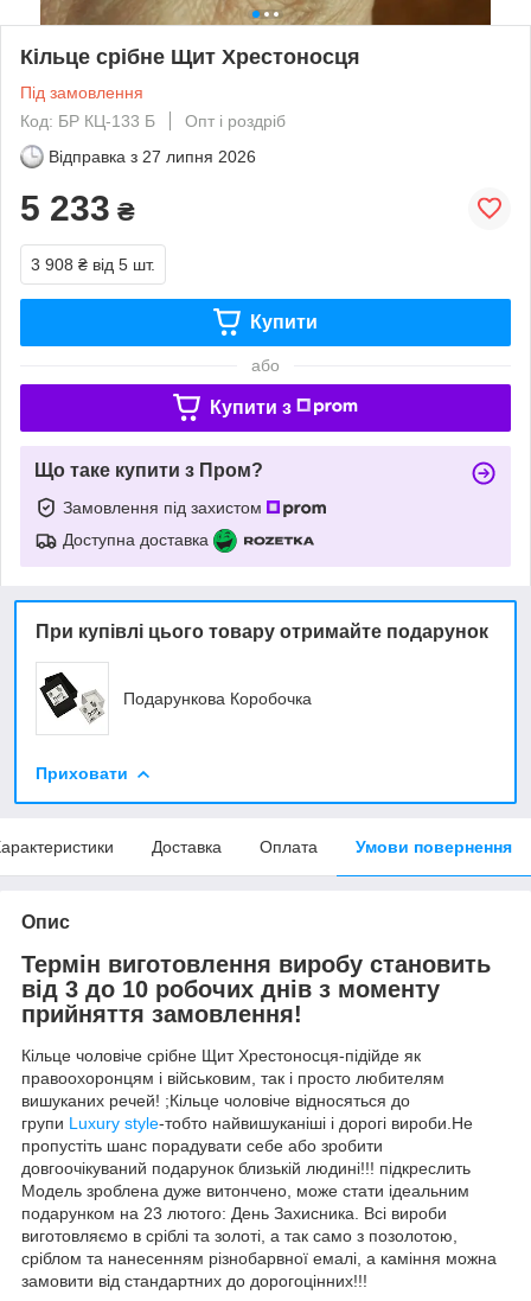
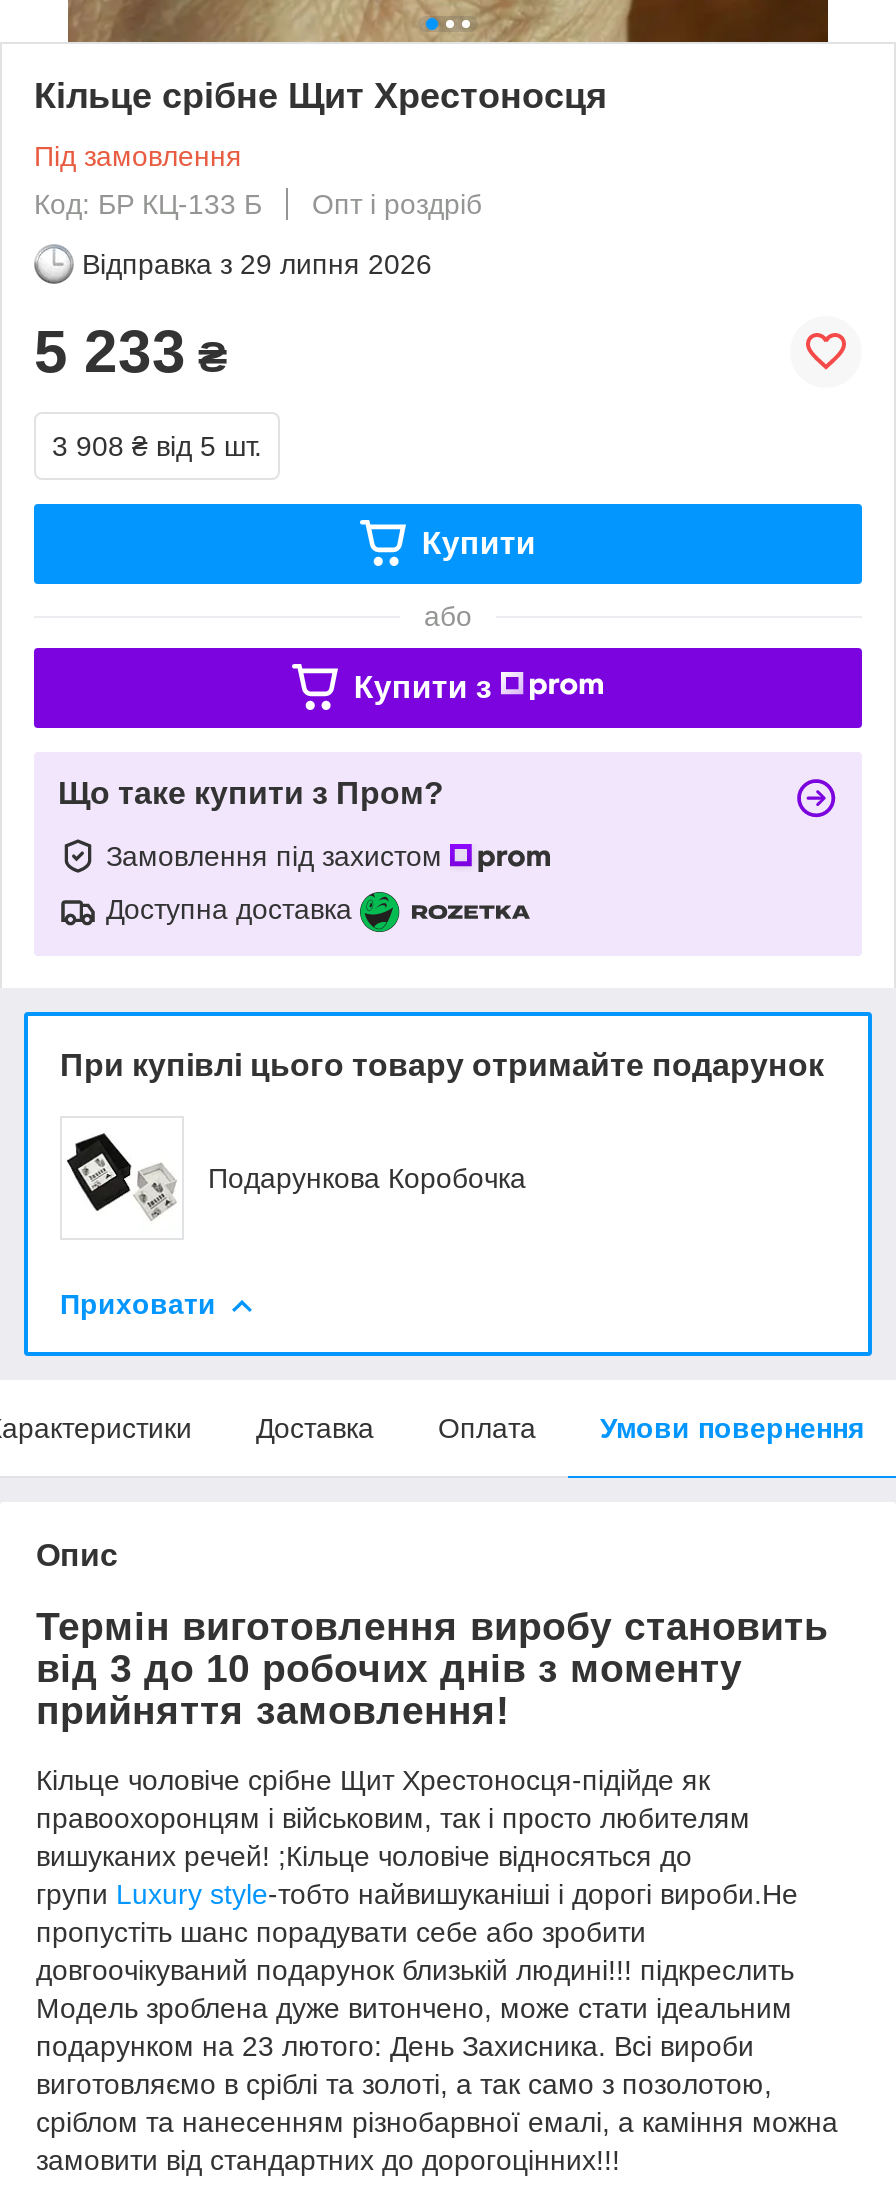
[49,147,256,166] Відправка з 27 липня 2026 -> [82,248,432,280] Відправка з 29 липня 2026

